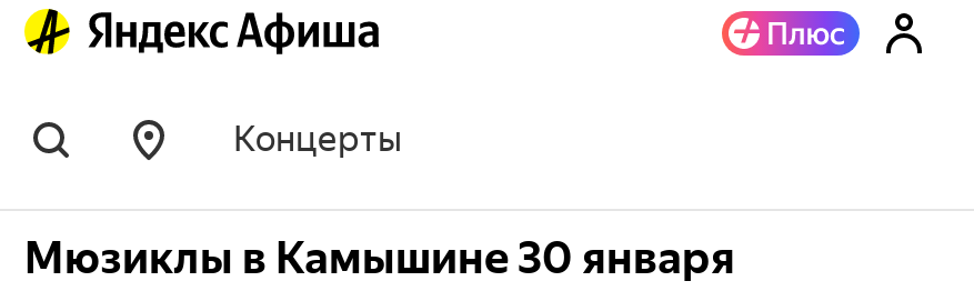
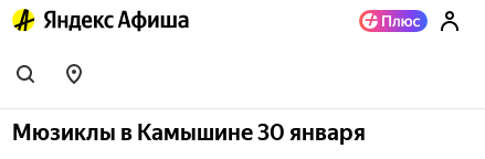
[233,118,402,160] Концерты -> none

